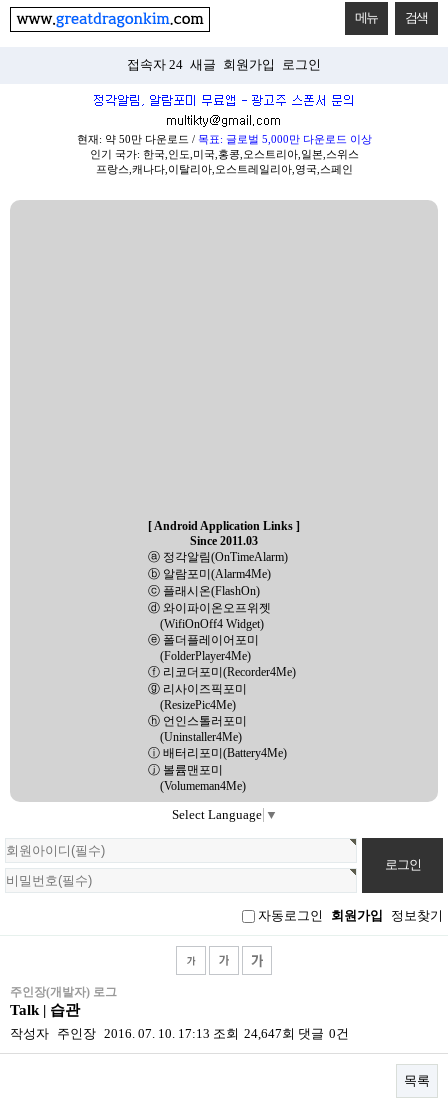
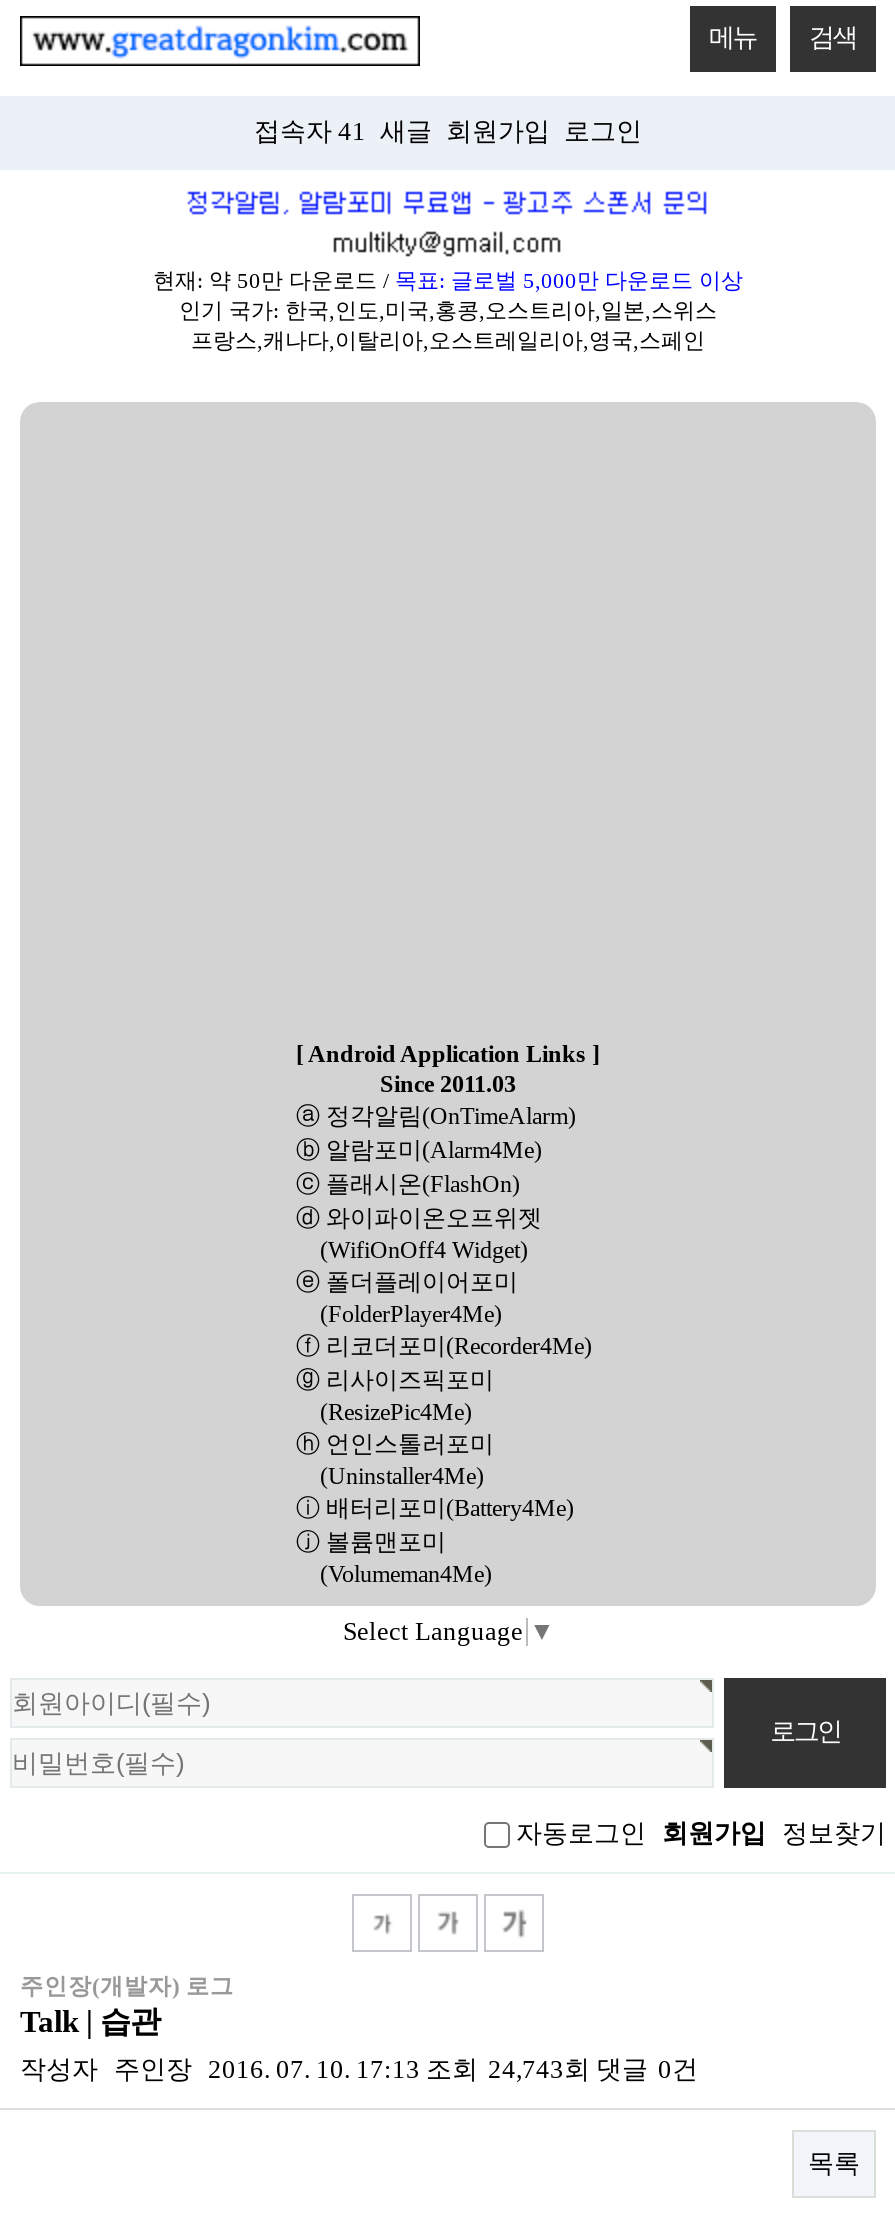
[127,58,321,72] 접속자 24 새글 회원가입 로그인 -> [254,118,642,146] 접속자 41 새글 회원가입 로그인
[10,1027,349,1041] 작성자 주인장 2016. 07. 10. 17:13 조회 24,647회 댓글 0건 -> [20,2055,698,2083] 작성자 주인장 2016. 07. 10. 17:13 조회 24,743회 댓글 0건

